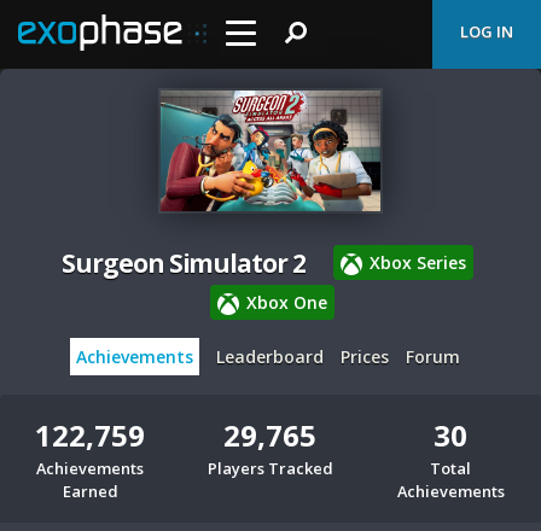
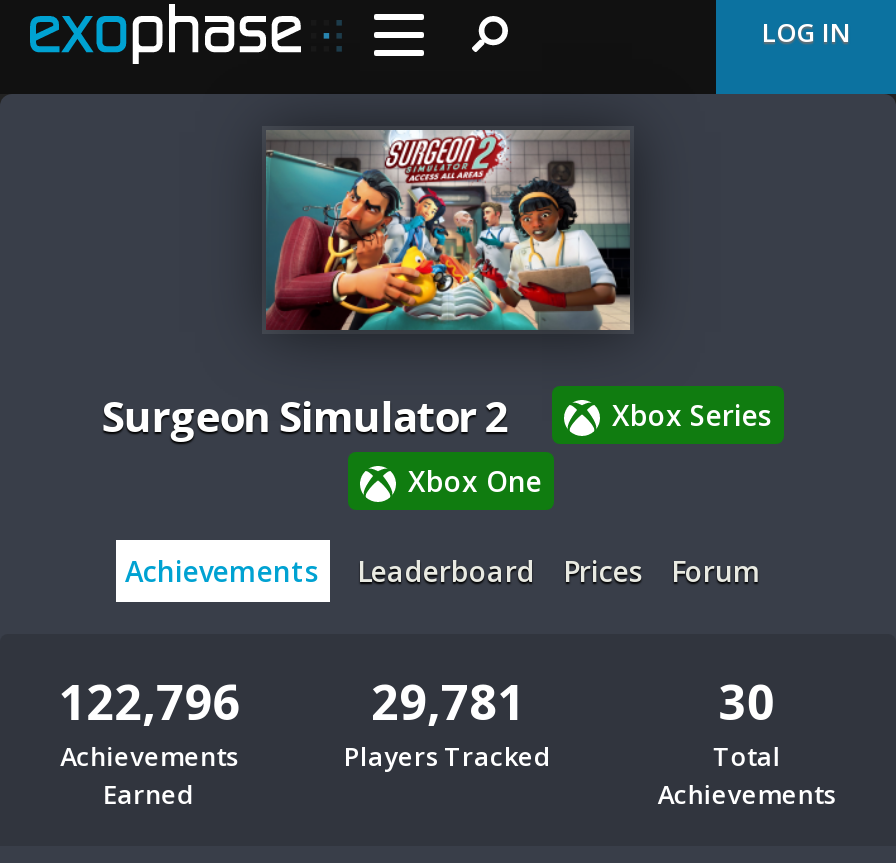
[35,415,145,455] 122,759 -> [58,668,240,734] 122,796
[224,415,317,455] 29,765 -> [371,668,525,734] 29,781

